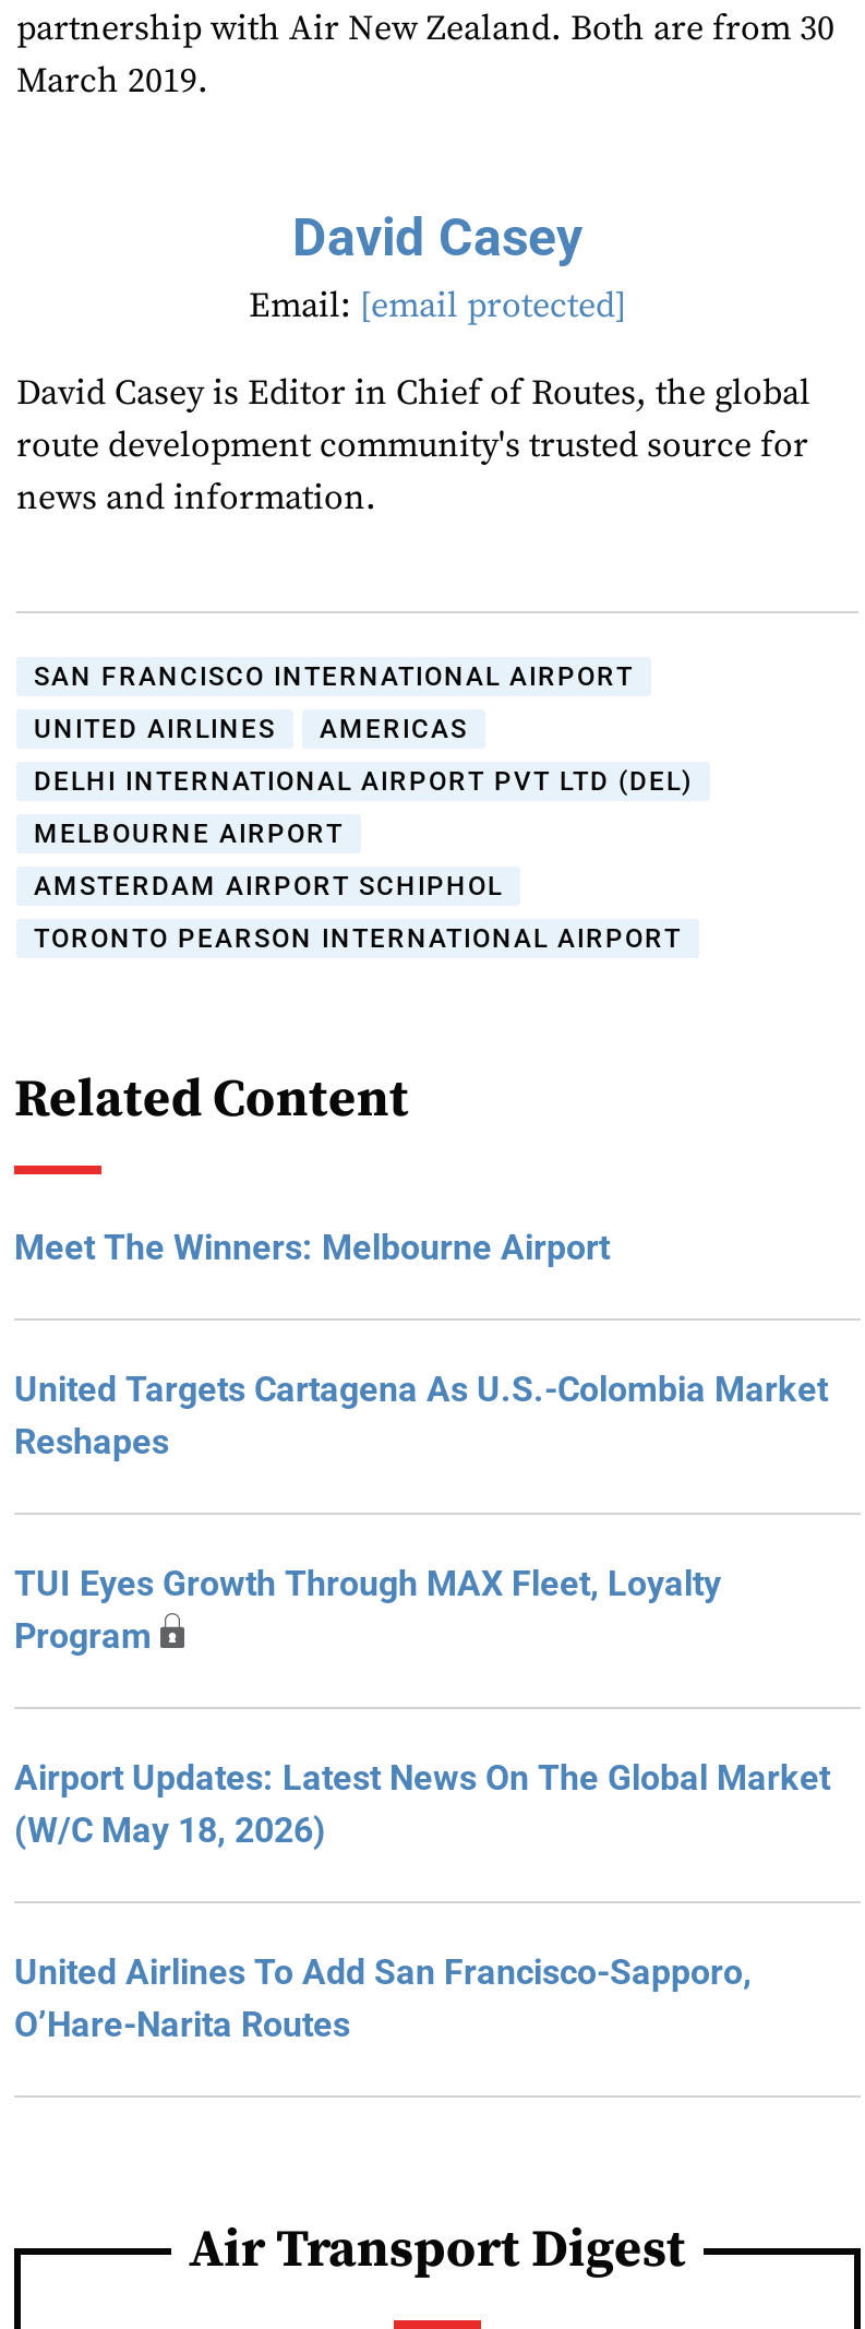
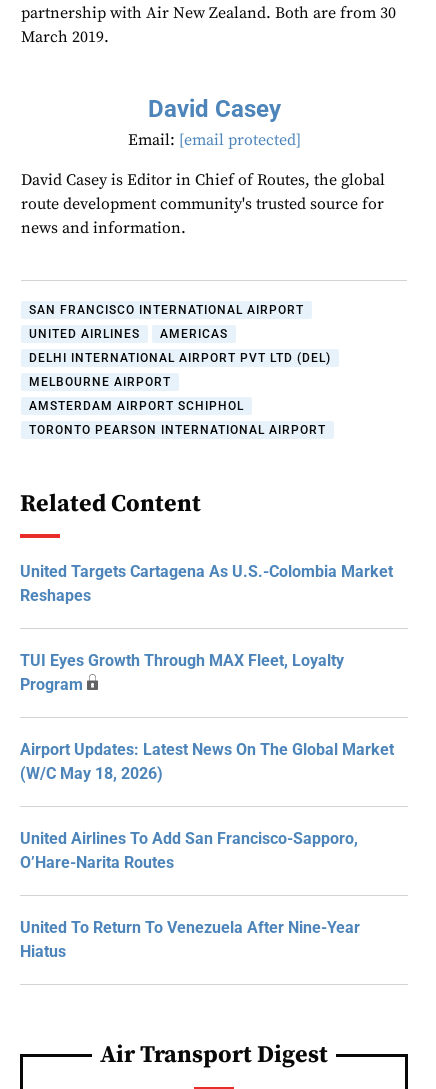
[14,1227,610,1268] Meet The Winners: Melbourne Airport -> none
moved [14,1369,830,2045] -> [20,562,394,872]: United Targets Cartagena As U.S.-Colombia Market | Reshapes | TUI Eyes Growth Through MAX Fleet, Loyalty | Program | Airport Updates: Latest News On The Global Market | (W/C May 18, 2026) | United Airlines To Add San Francisco-Sapporo, | O’Hare-Narita Routes
none -> [20,918,360,961] United To Return To Venezuela After Nine-Year | Hiatus

